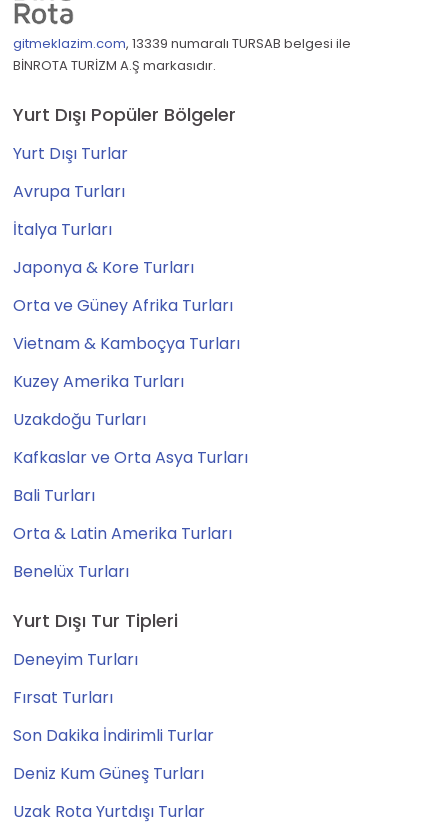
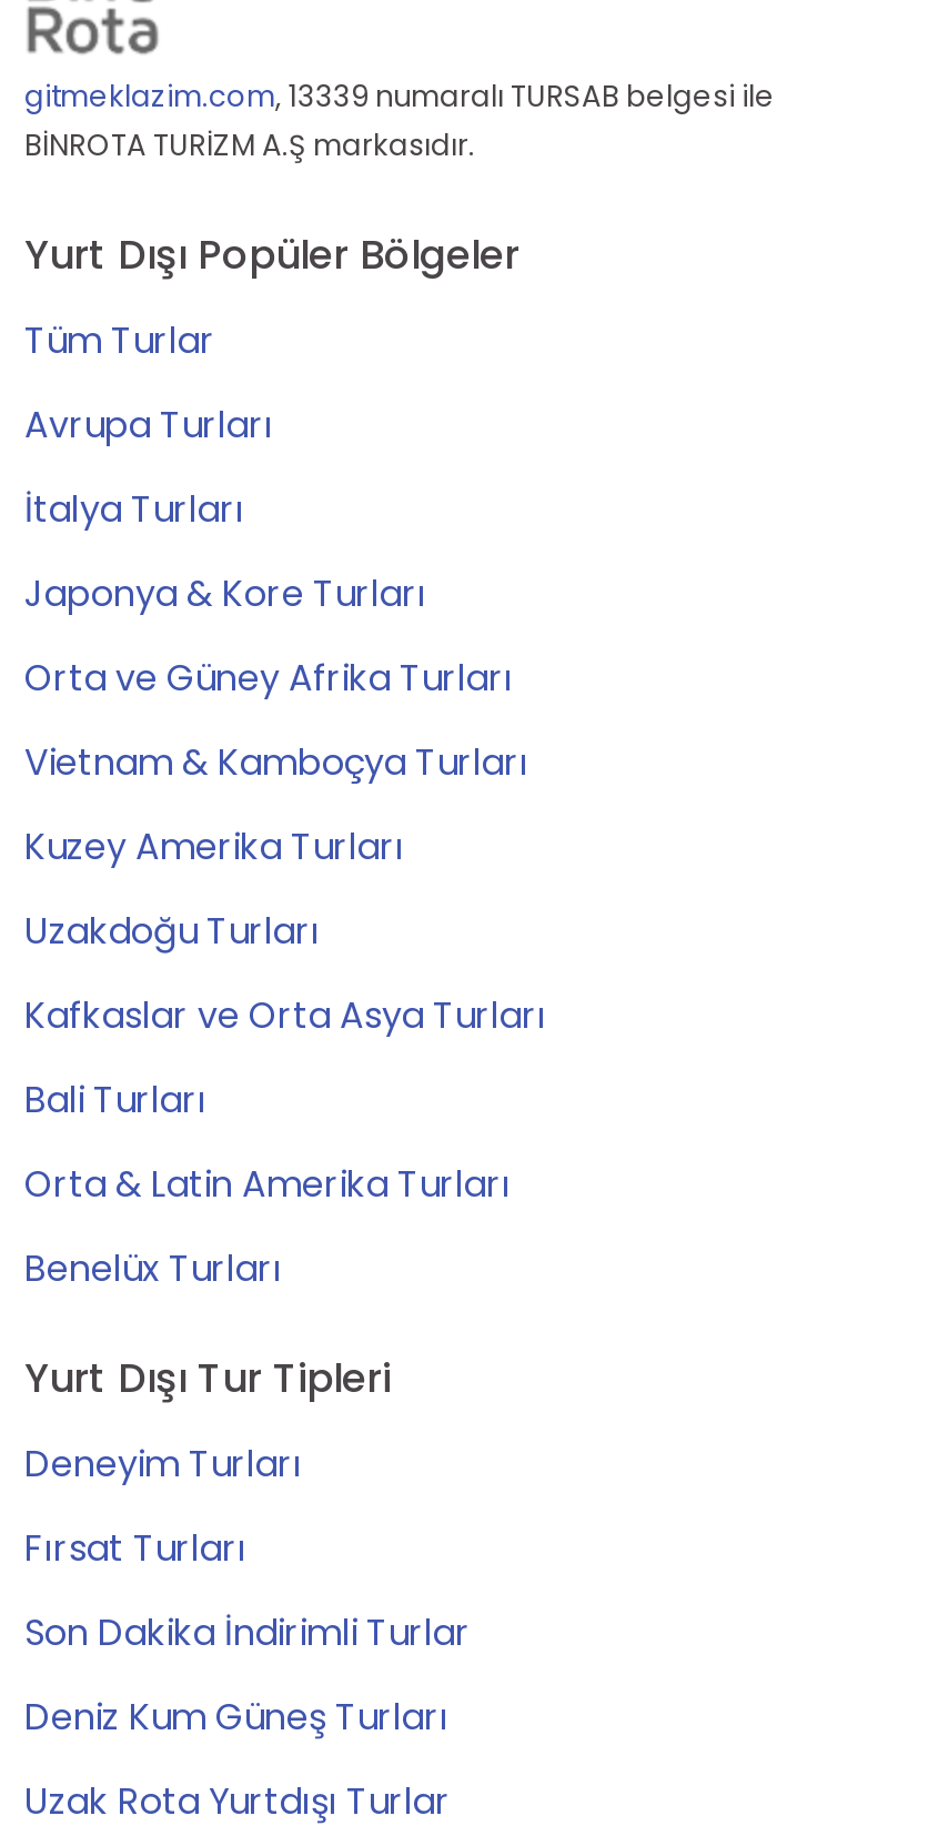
[13,142,128,165] Yurt Dışı Turlar -> [24,315,215,366] Tüm Turlar

